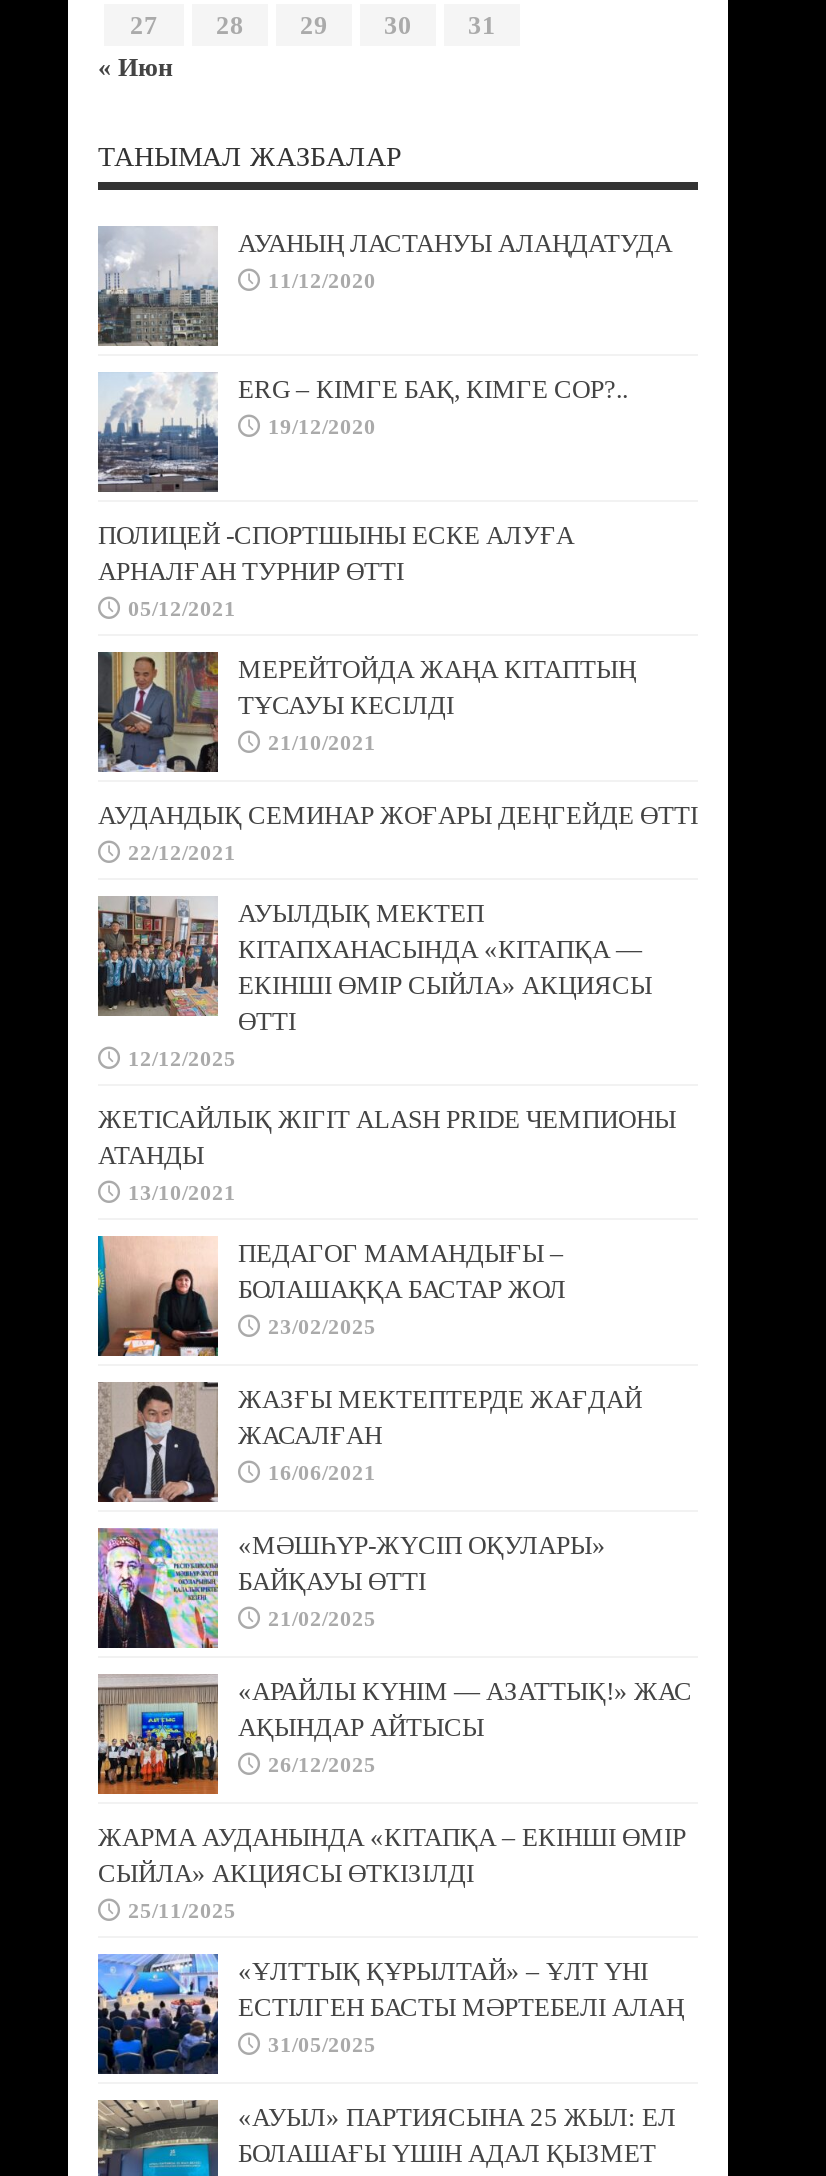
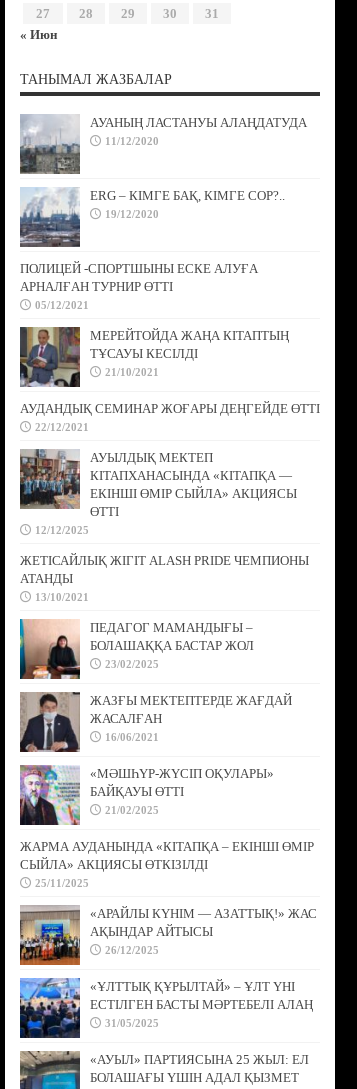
moved [96,1674,692,1796] -> [19,905,317,966]: [image] | «АРАЙЛЫ КҮНІМ — АЗАТТЫҚ!» ЖАС | АҚЫНДАР АЙТЫСЫ | 26/12/2025
moved [98,1821,686,1921] -> [20,839,314,889]: ЖАРМА АУДАНЫНДА «КІТАПҚА – ЕКІНШІ ӨМІР | СЫЙЛА» АКЦИЯСЫ ӨТКІЗІЛДІ | 25/11/2025

